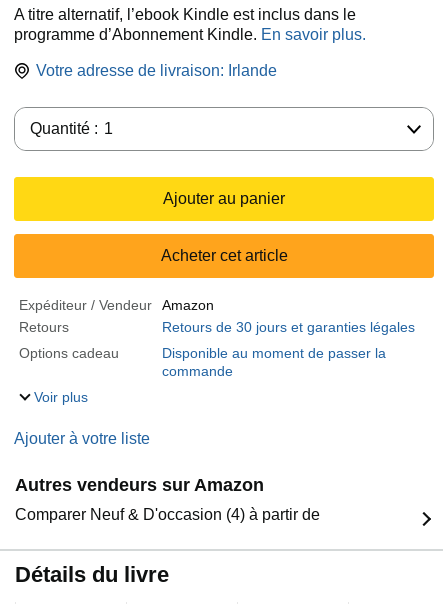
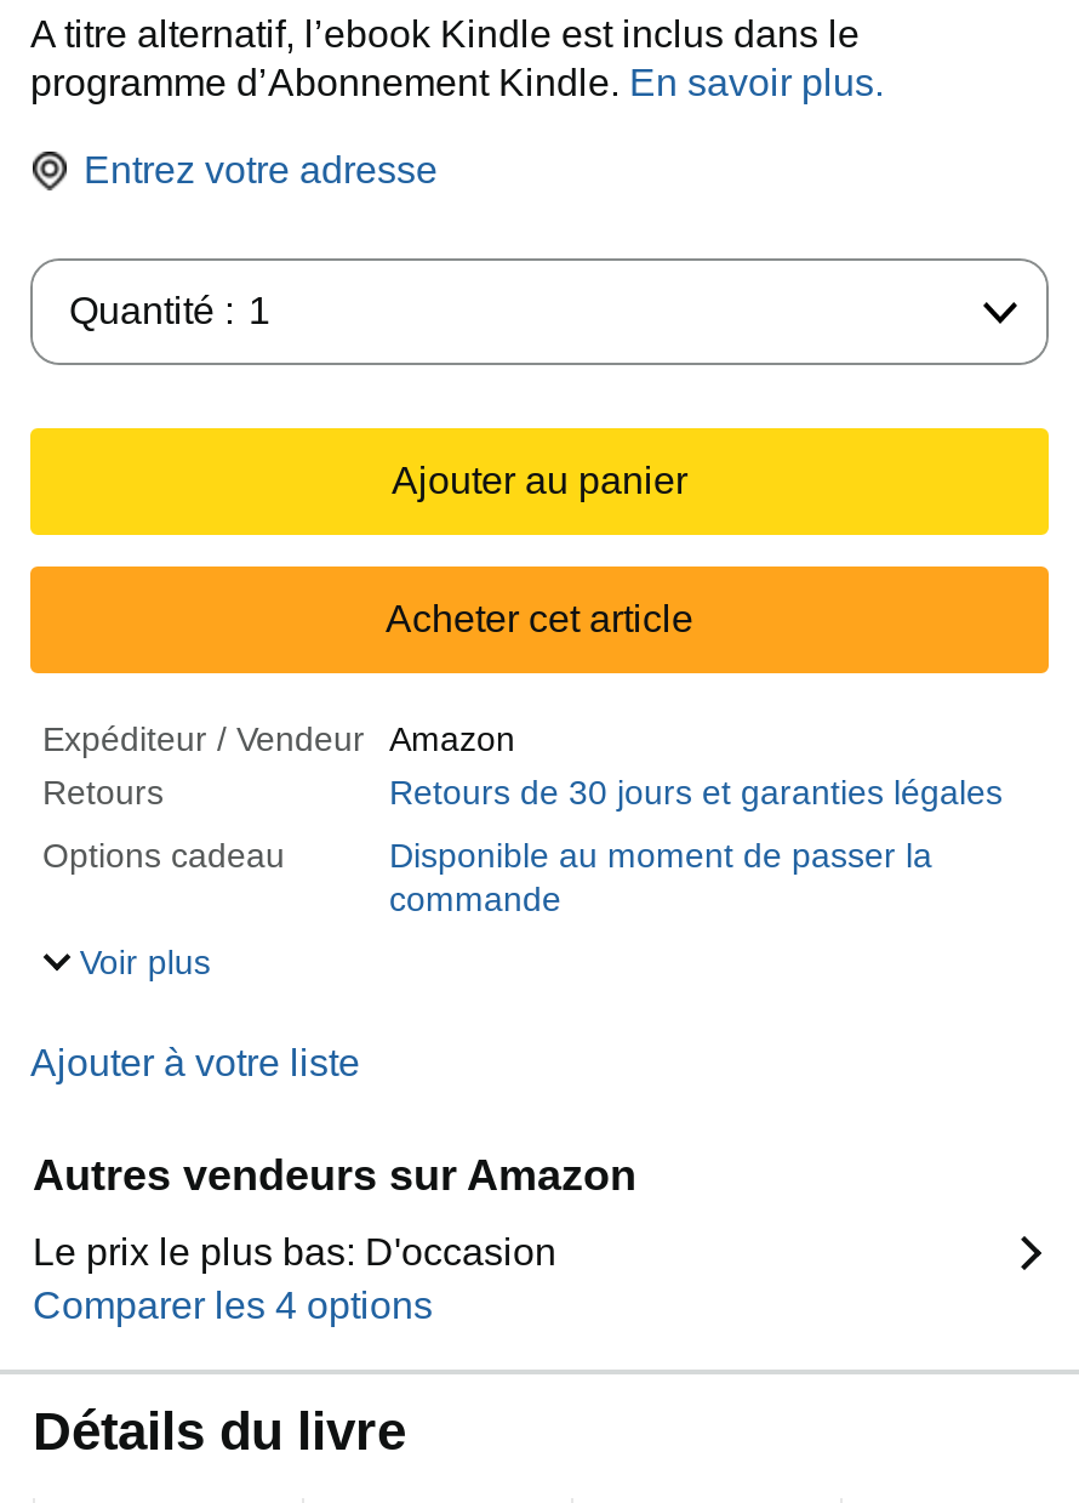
[36,62,277,79] Votre adresse de livraison: Irlande -> [84,149,438,191] Entrez votre adresse
[15,506,320,523] Comparer Neuf & D'occasion (4) à partir de -> [33,1232,556,1326] Le prix le plus bas: D'occasion | Comparer les 4 options

